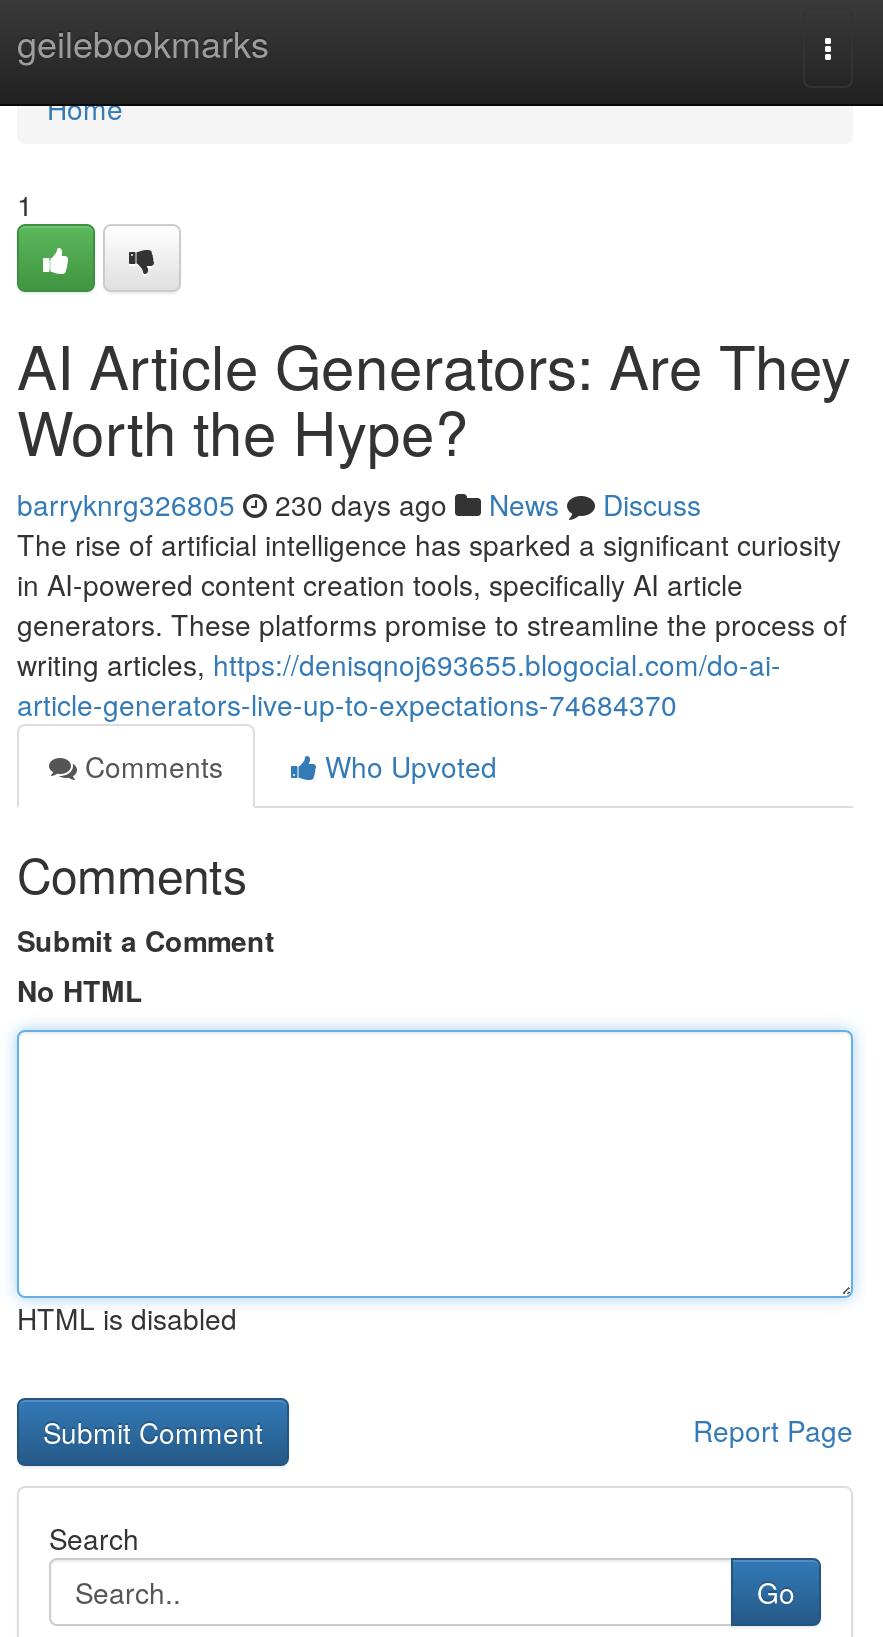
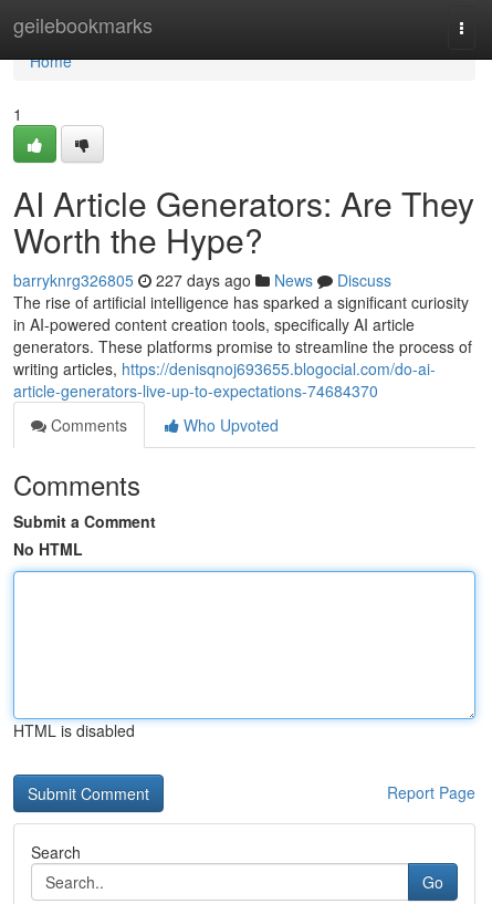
[17,484,701,524] barryknrg326805 230 days ago News Discuss -> [13,269,391,291] barryknrg326805 227 days ago News Discuss

